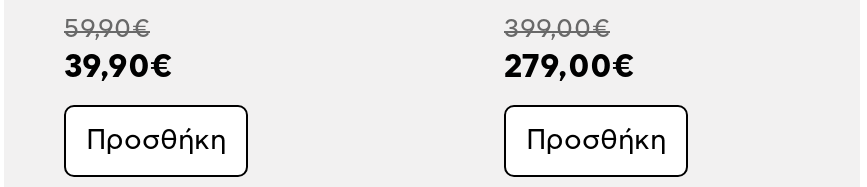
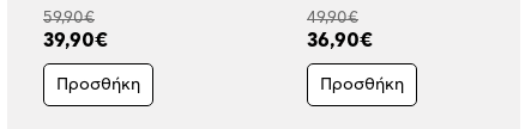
[504,17,634,83] 399,00€ | 279,00€ -> [307,11,373,50] 49,90€ | 36,90€

